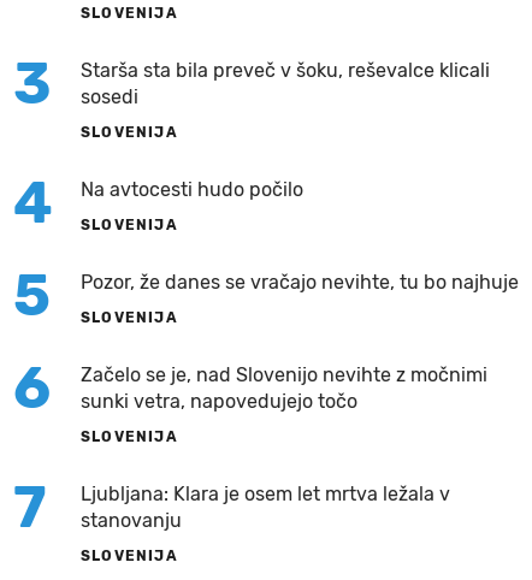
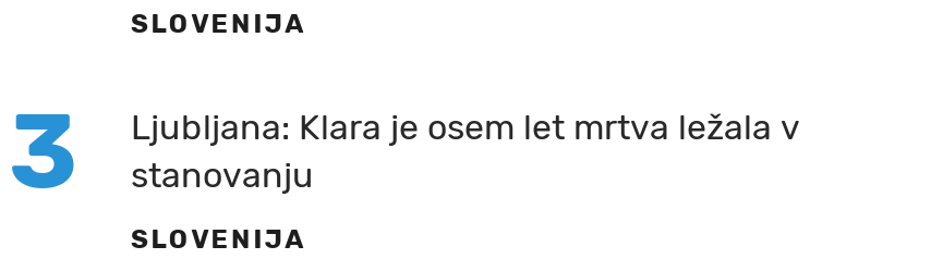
[13,58,519,541] Starša sta bila preveč v šoku, reševalce klicali | sosedi | SLOVENIJA | 4 | Na avtocesti hudo počilo | SLOVENIJA | 5 | Pozor, že danes se vračajo nevihte, tu bo najhuje | SLOVENIJA | 6 | Začelo se je, nad Slovenijo nevihte z močnimi | sunki vetra, napovedujejo točo | SLOVENIJA | 7 -> none

